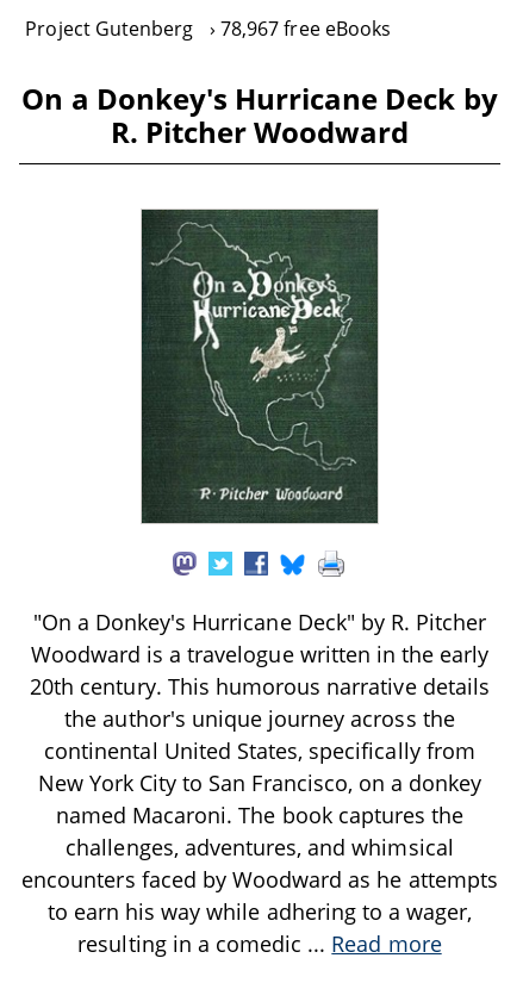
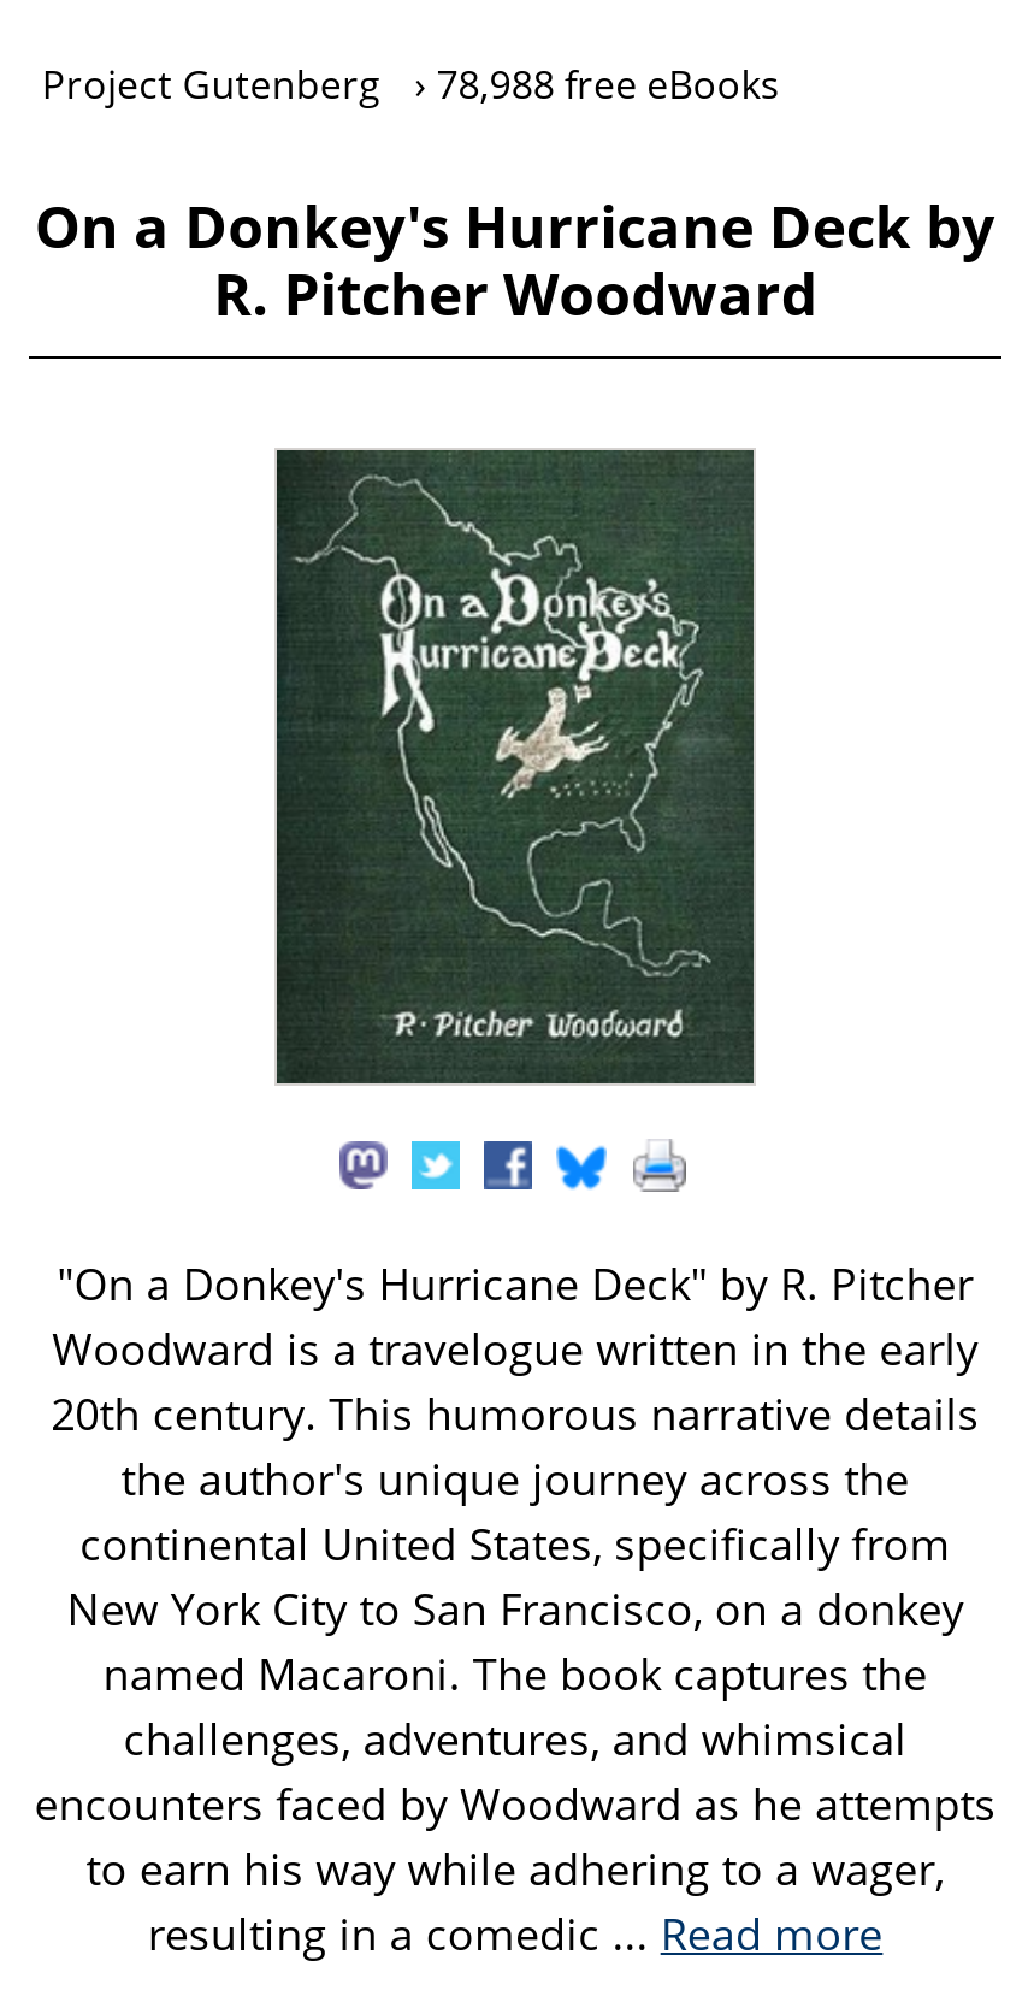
[25,15,391,42] Project Gutenberg 78,967 free eBooks -> [42,58,780,111] Project Gutenberg 78,988 free eBooks

